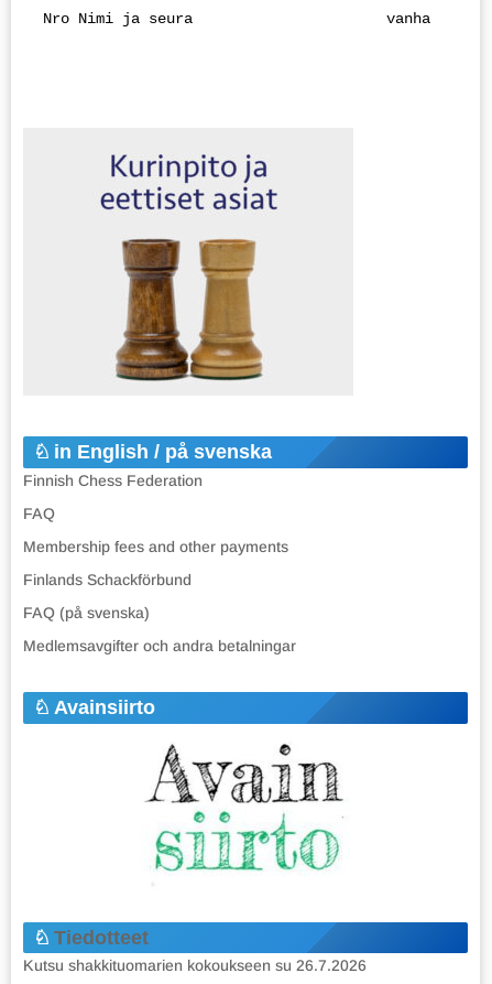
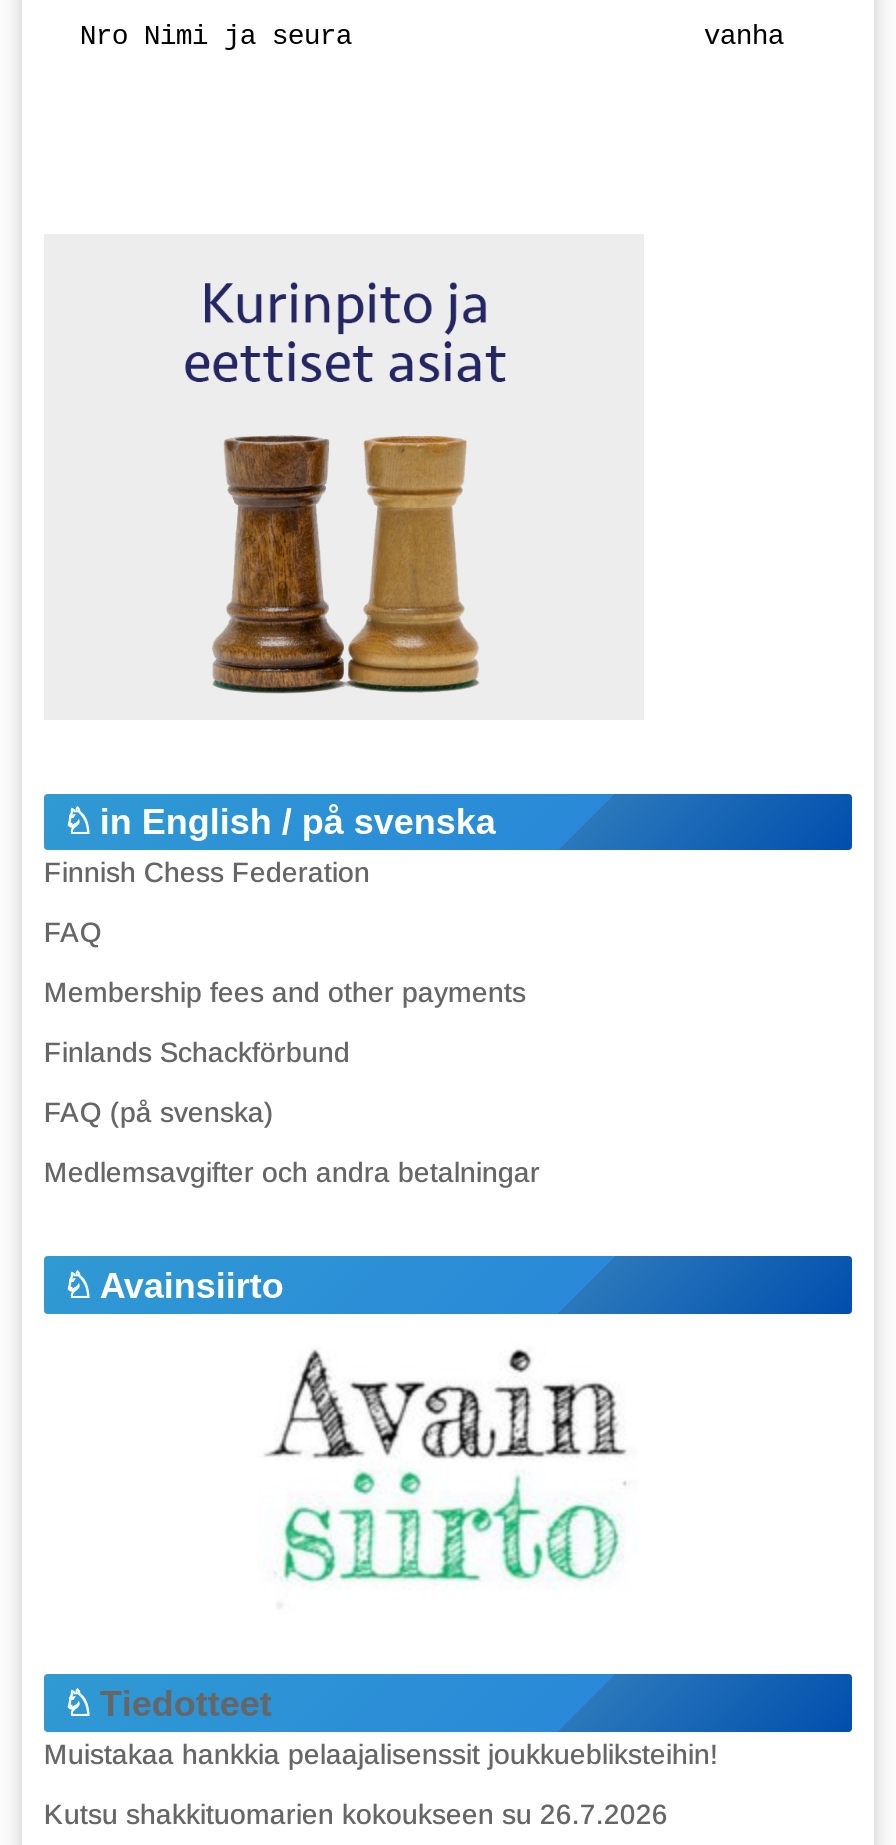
none -> [44,1738,718,1770] Muistakaa hankkia pelaajalisenssit joukkuebliksteihin!

